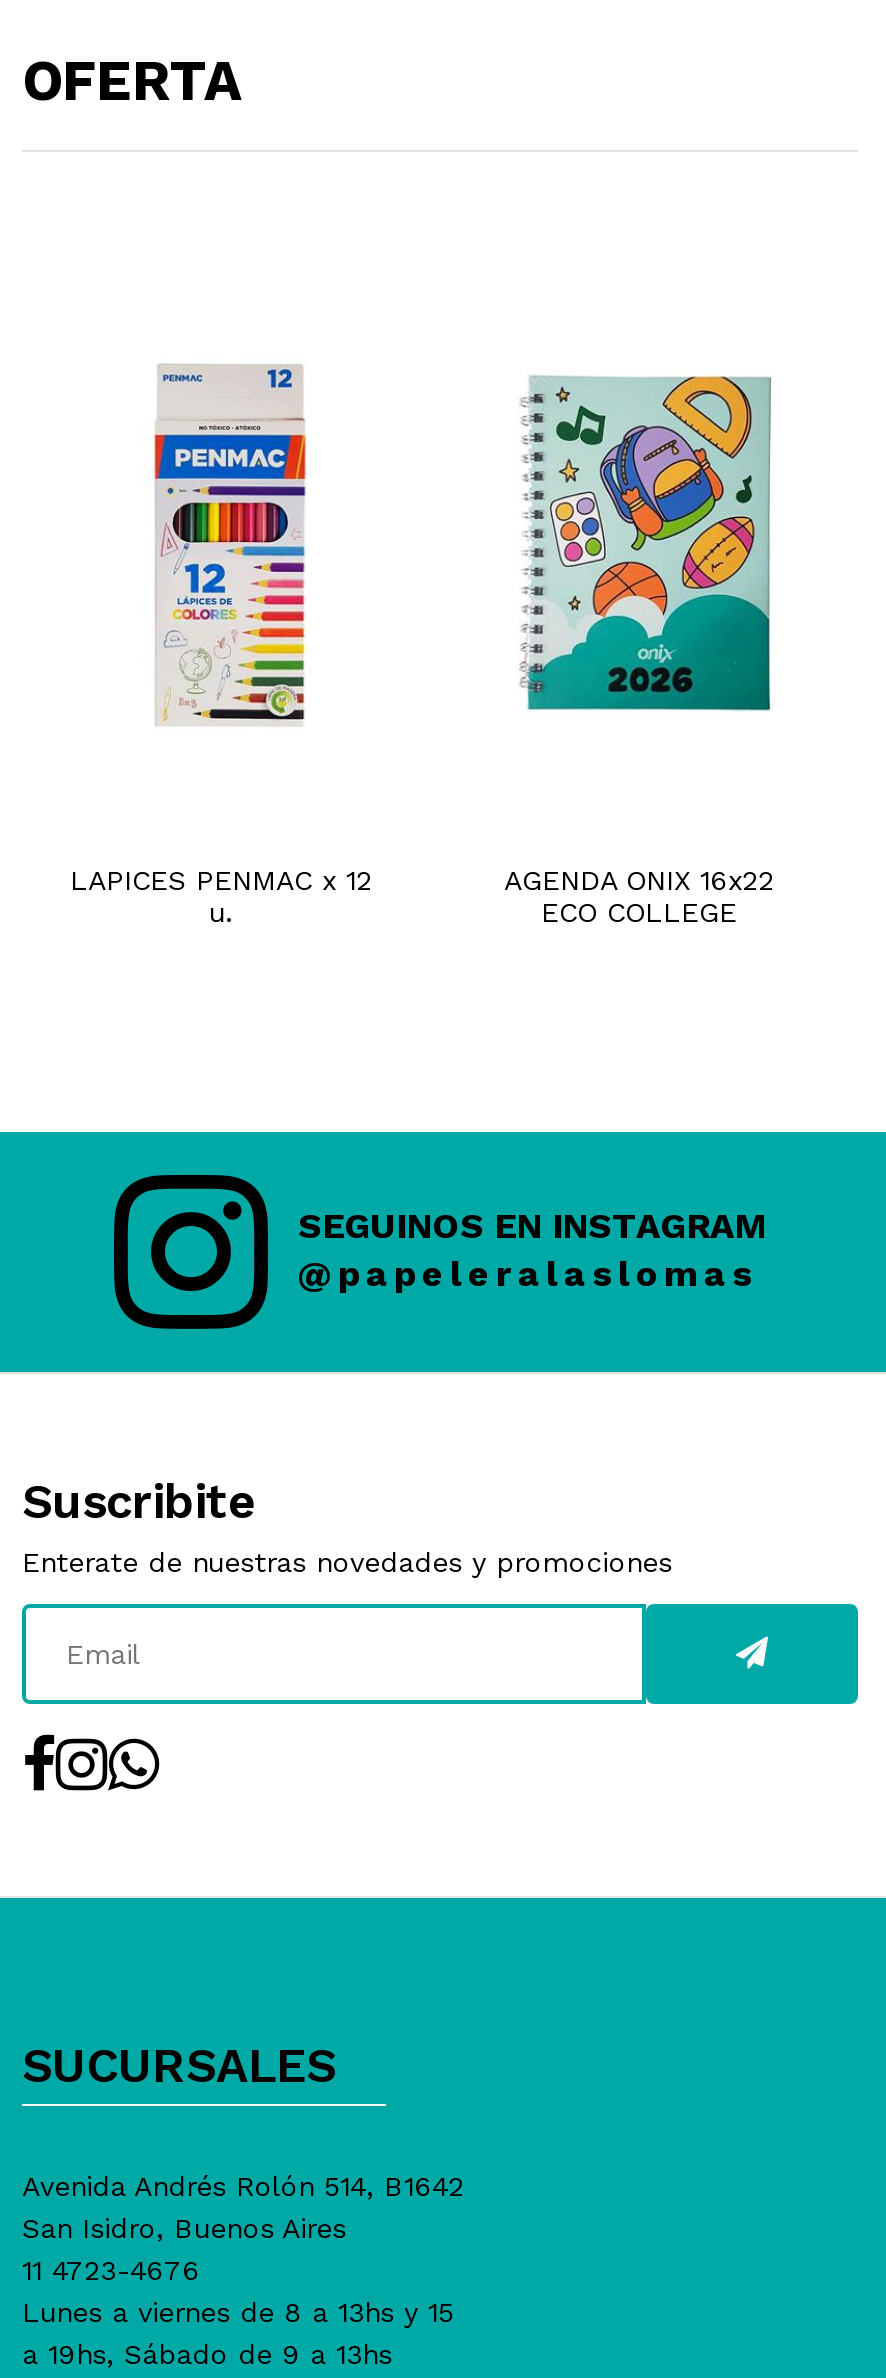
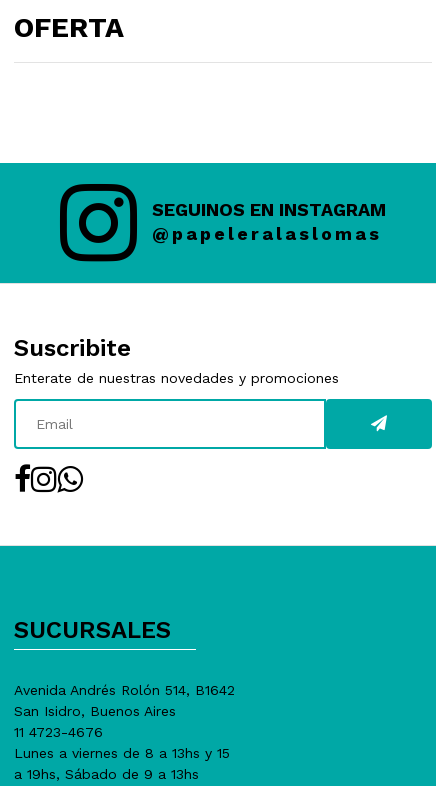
[152,363,308,725] [image] -> none
[520,375,772,713] [image] -> none
[70,864,372,928] LAPICES PENMAC x 12 | u. -> none
[504,864,774,928] AGENDA ONIX 16x22 | ECO COLLEGE -> none

